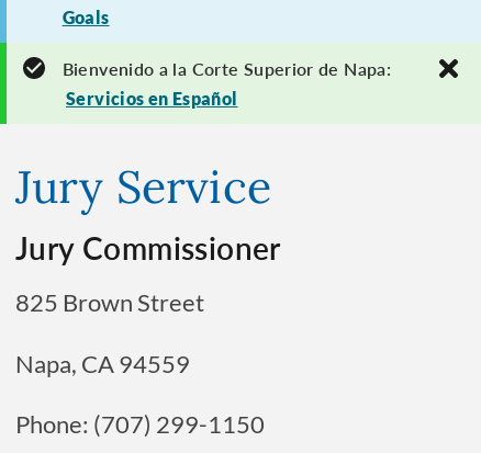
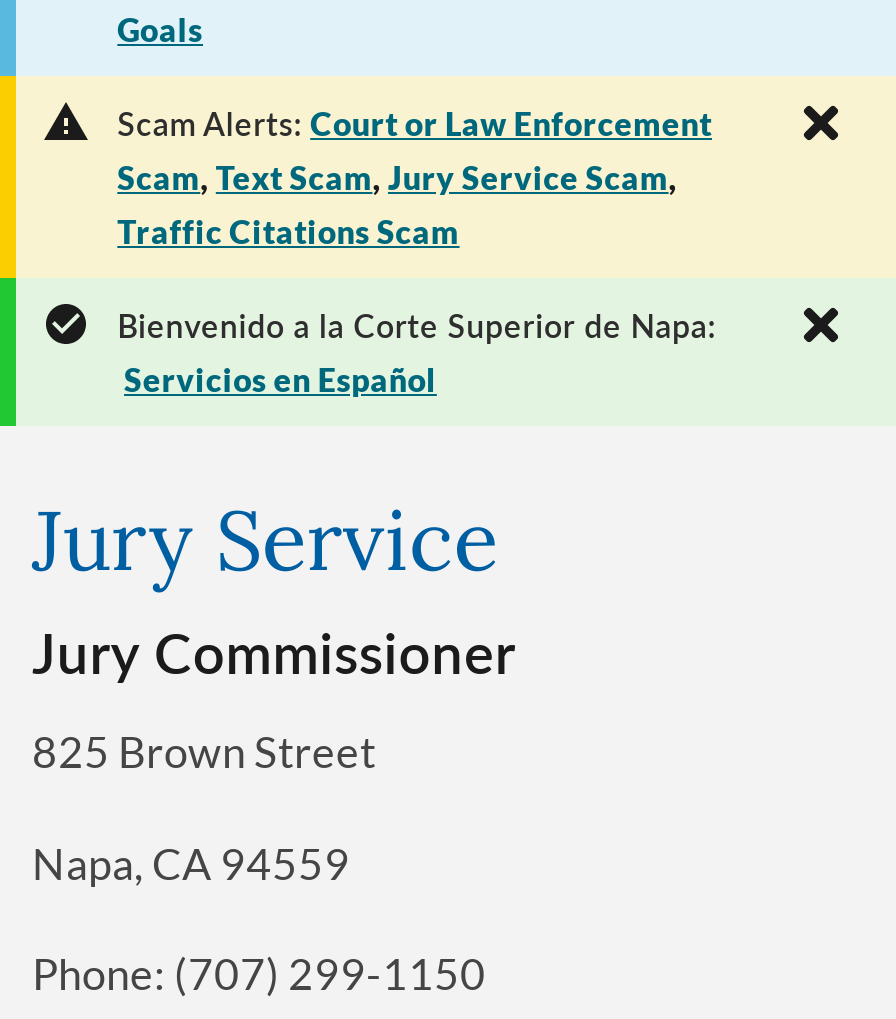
none -> [6,74,890,280] [image] | Scam Alerts: Court or Law Enforcement | Scam, Text Scam, Jury Service Scam, | Traffic Citations Scam

